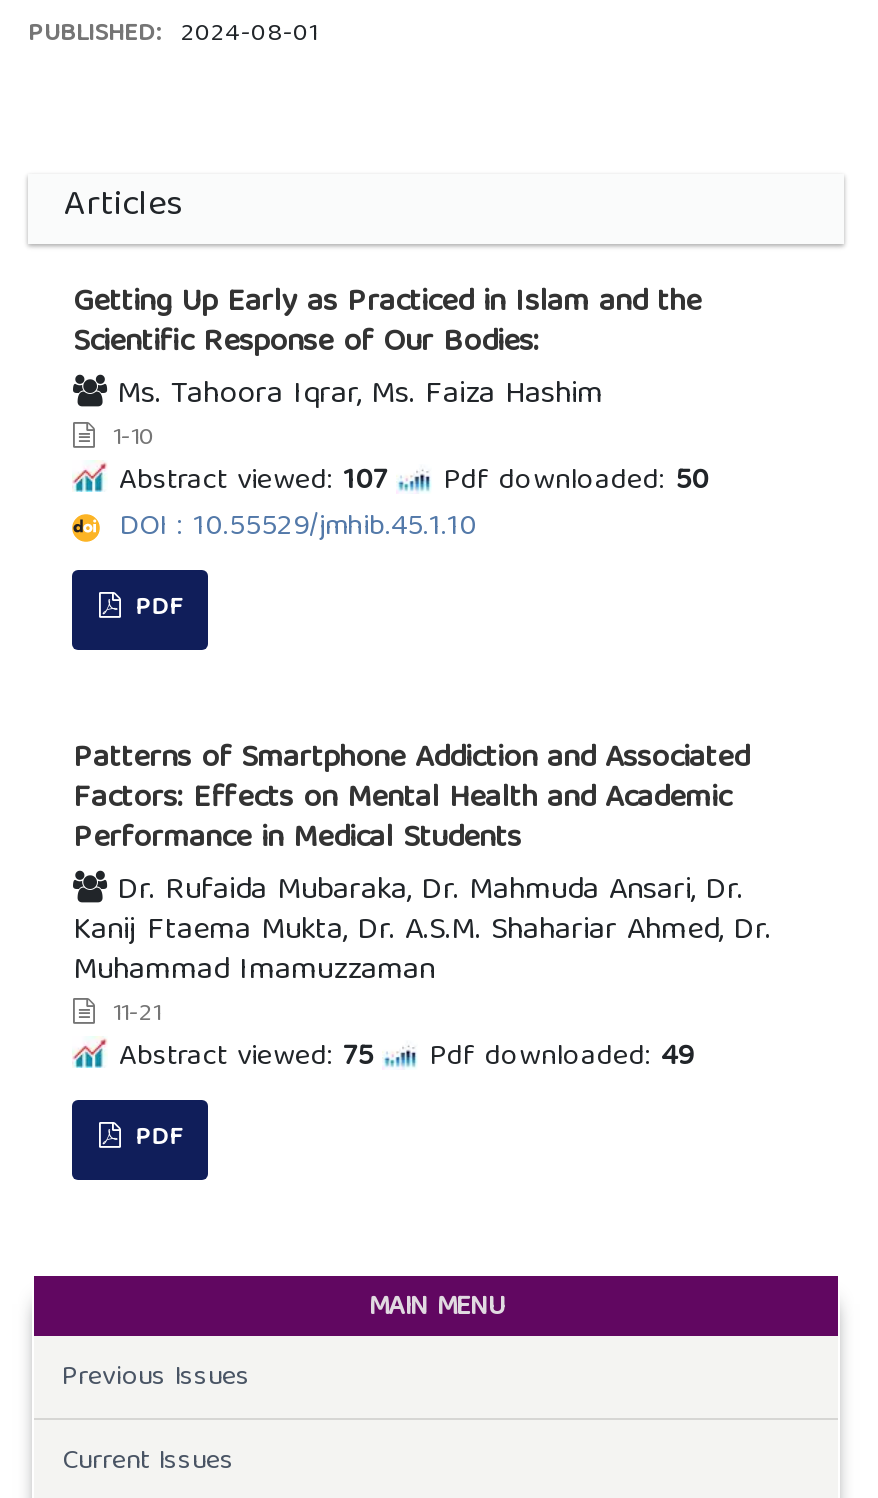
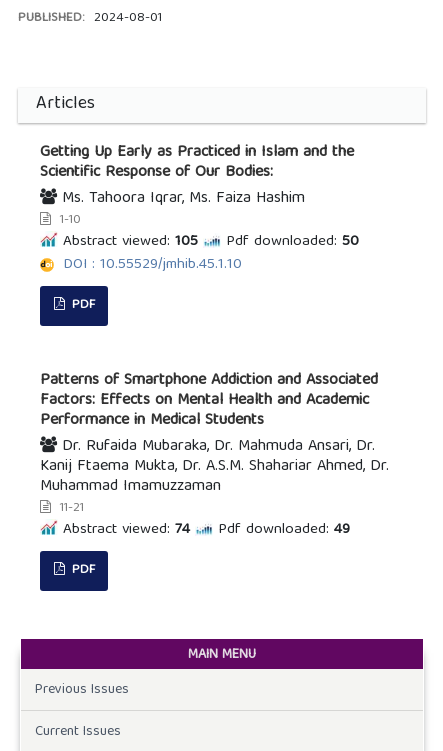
[119,456,387,508] Abstract viewed: 107 -> [63,229,198,255] Abstract viewed: 105
[119,1032,373,1084] Abstract viewed: 75 -> [63,517,190,543] Abstract viewed: 74

